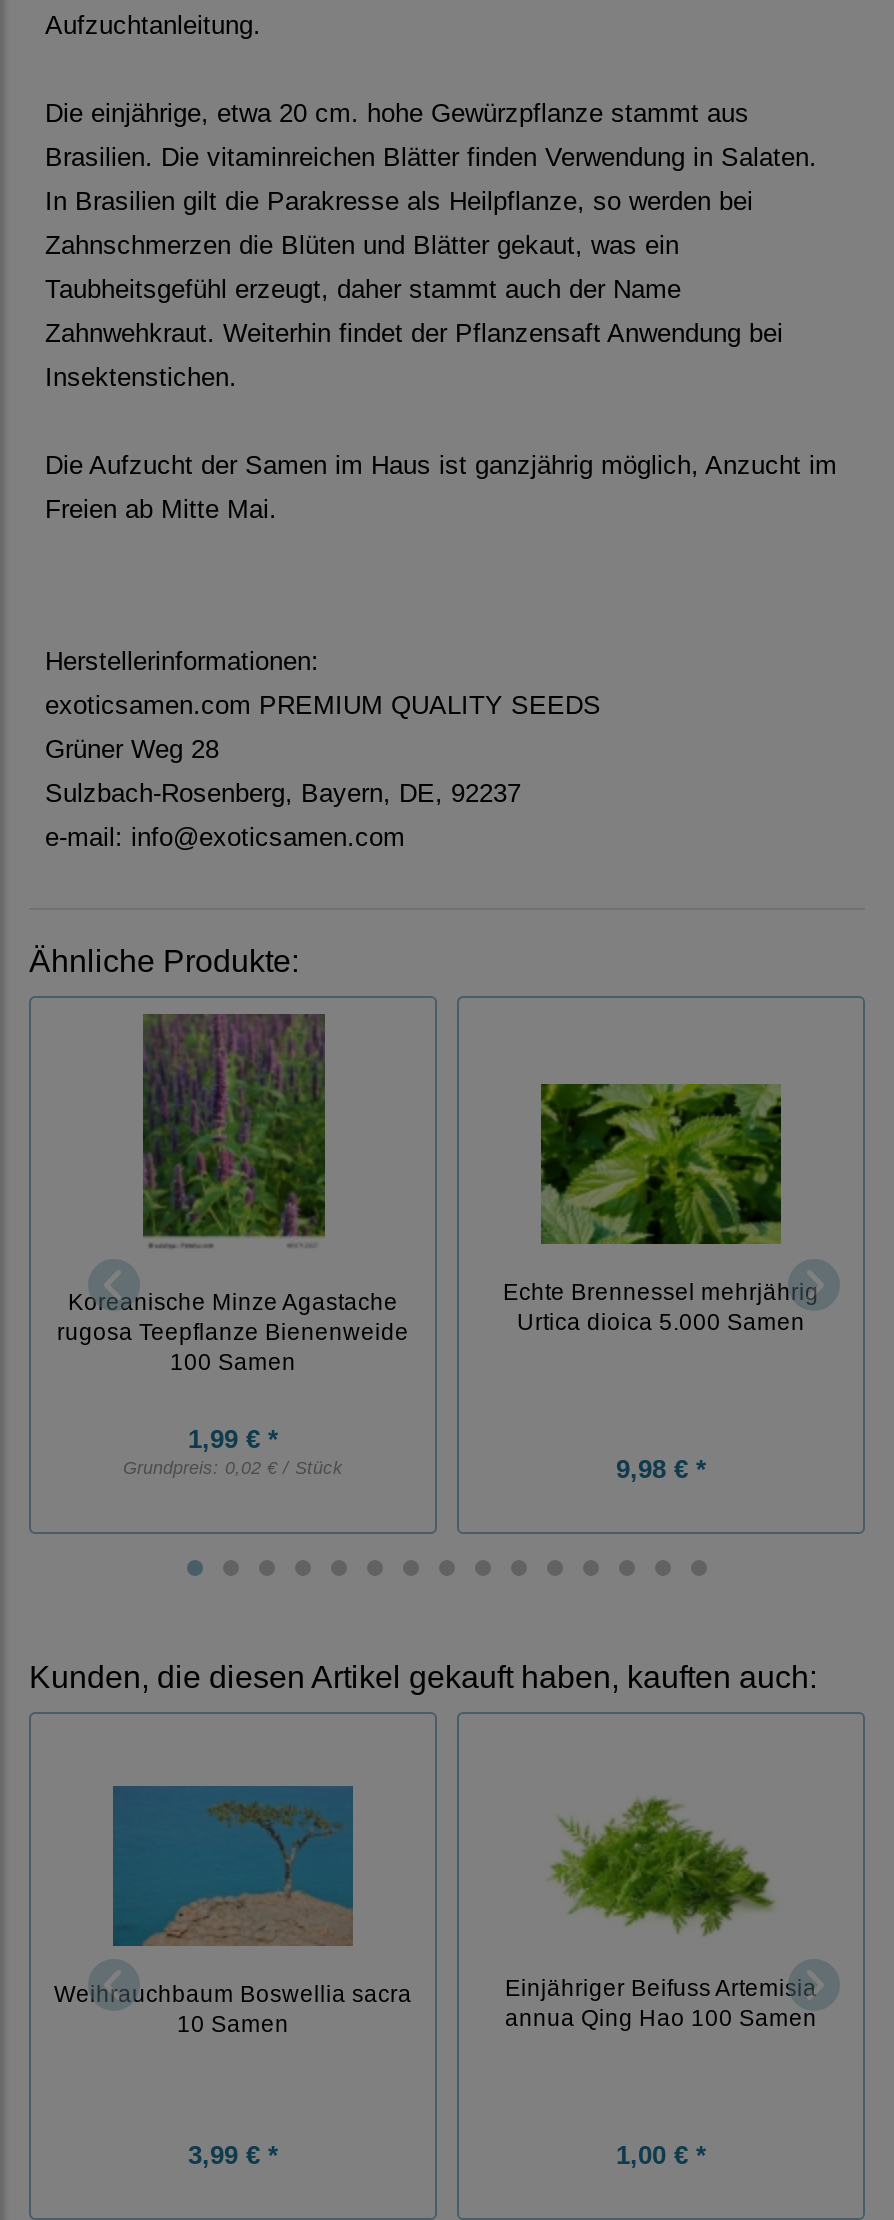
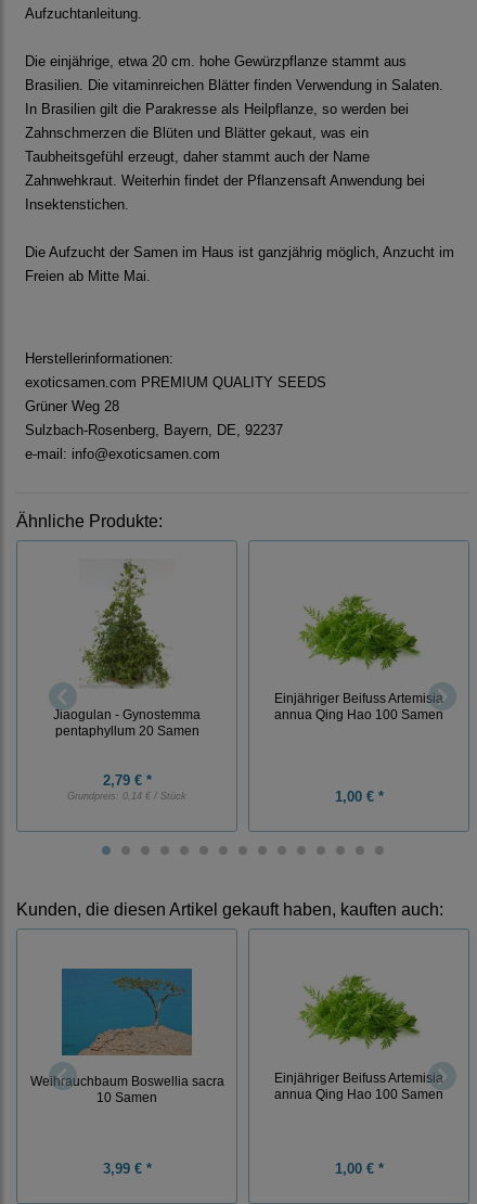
[57,1012,409,1374] [image] | Koreanische Minze Agastache | rugosa Teepflanze Bienenweide | 100 Samen -> [53,550,201,737] [image] | Jiaogulan - Gynostemma | pentaphyllum 20 Samen
[503,1082,819,1334] [image] | Echte Brennessel mehrjährig | Urtica dioica 5.000 Samen -> [274,588,443,721] [image] | Einjähriger Beifuss Artemisia | annua Qing Hao 100 Samen
[123,1424,343,1478] 1,99 € * | Grundpreis: 0,02 € / Stück -> [67,773,186,802] 2,79 € * | Grundpreis: 0,14 € / Stück
[616,1454,706,1484] 9,98 € * -> [334,789,383,805] 1,00 € *

